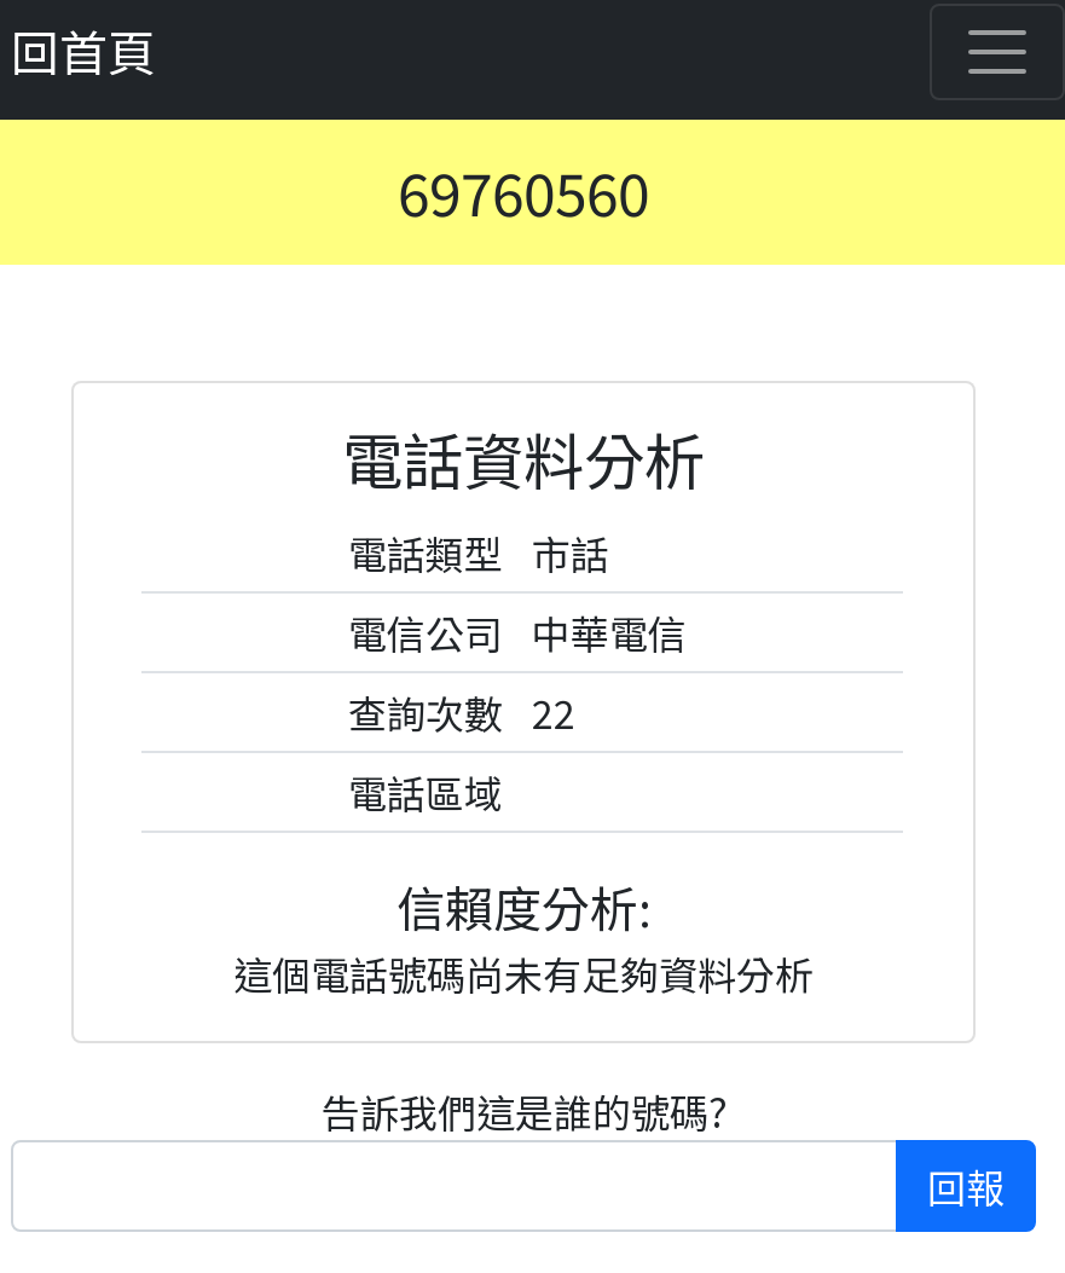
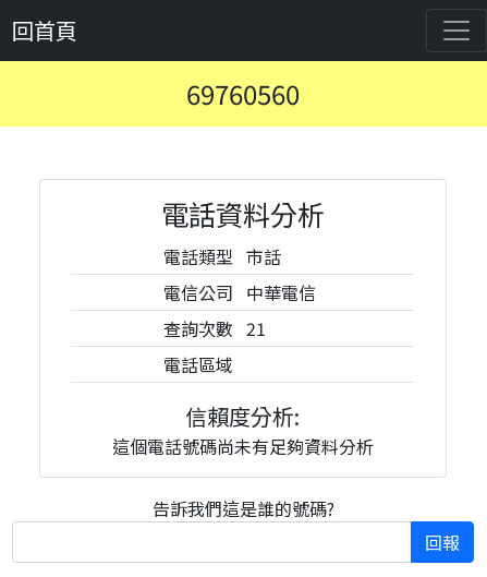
[348,683,575,741] 查詢次數 22 -> [164,315,266,341] 查詢次數 21

